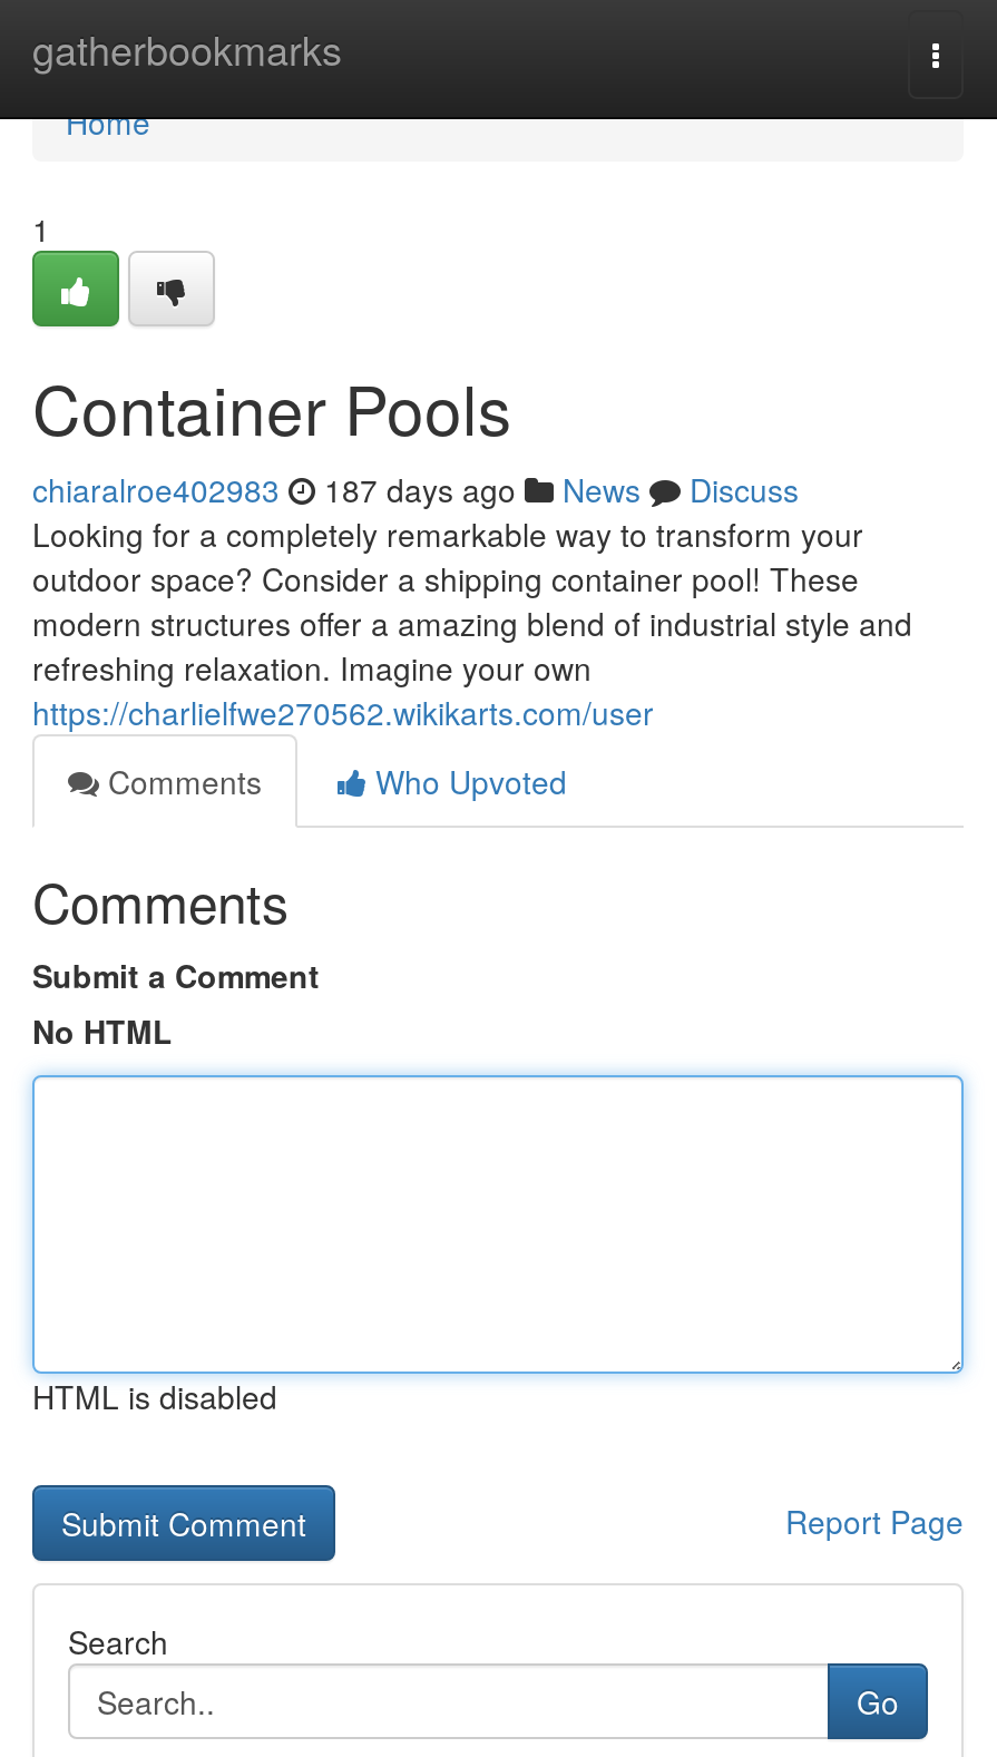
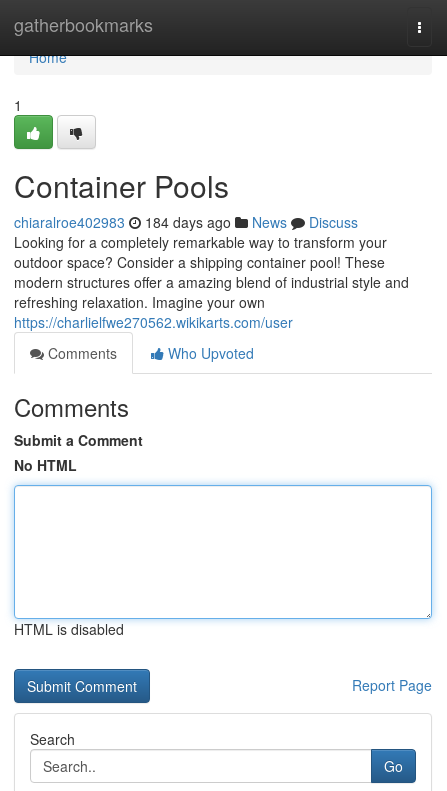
[32,467,799,511] chiaralroe402983 187 days ago News Discuss -> [14,212,358,232] chiaralroe402983 184 days ago News Discuss

